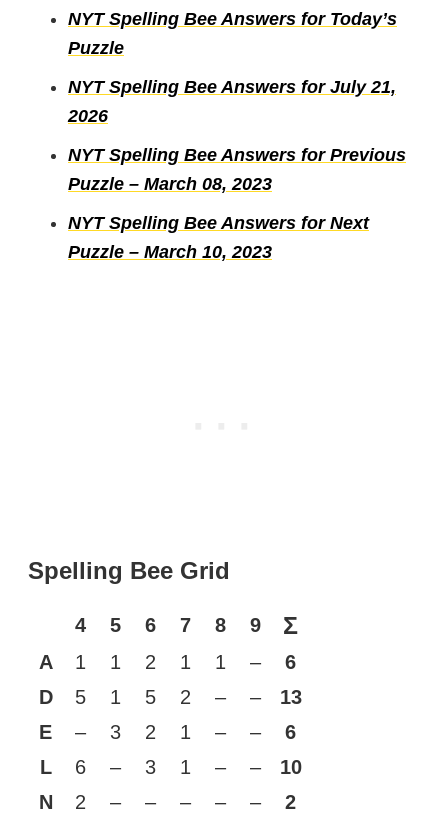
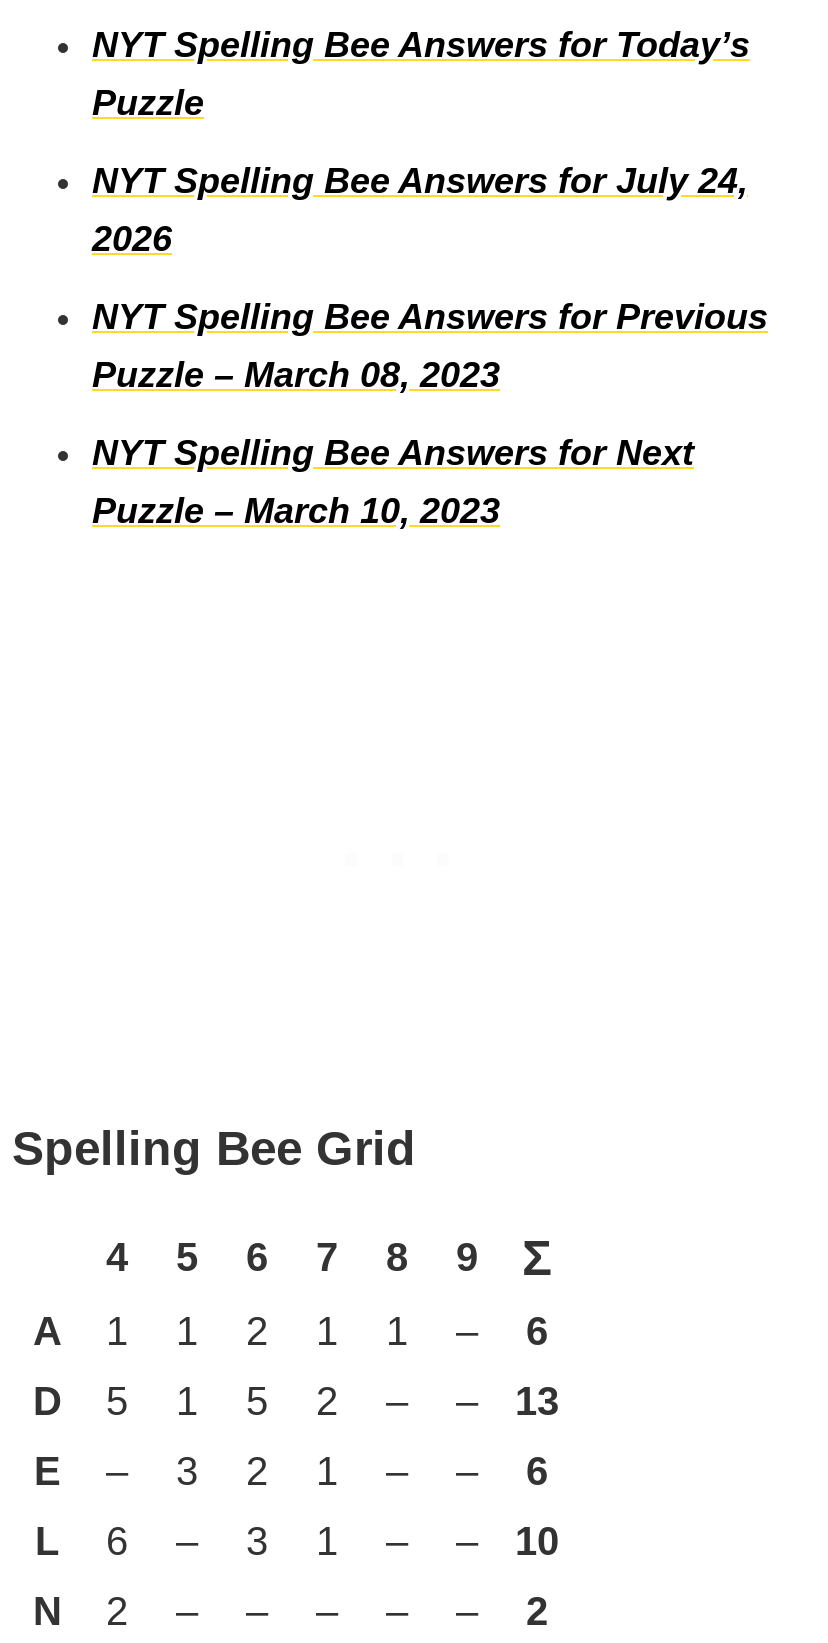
[68,77,396,97] NYT Spelling Bee Answers for July 21, -> [92,161,748,201] NYT Spelling Bee Answers for July 24,

